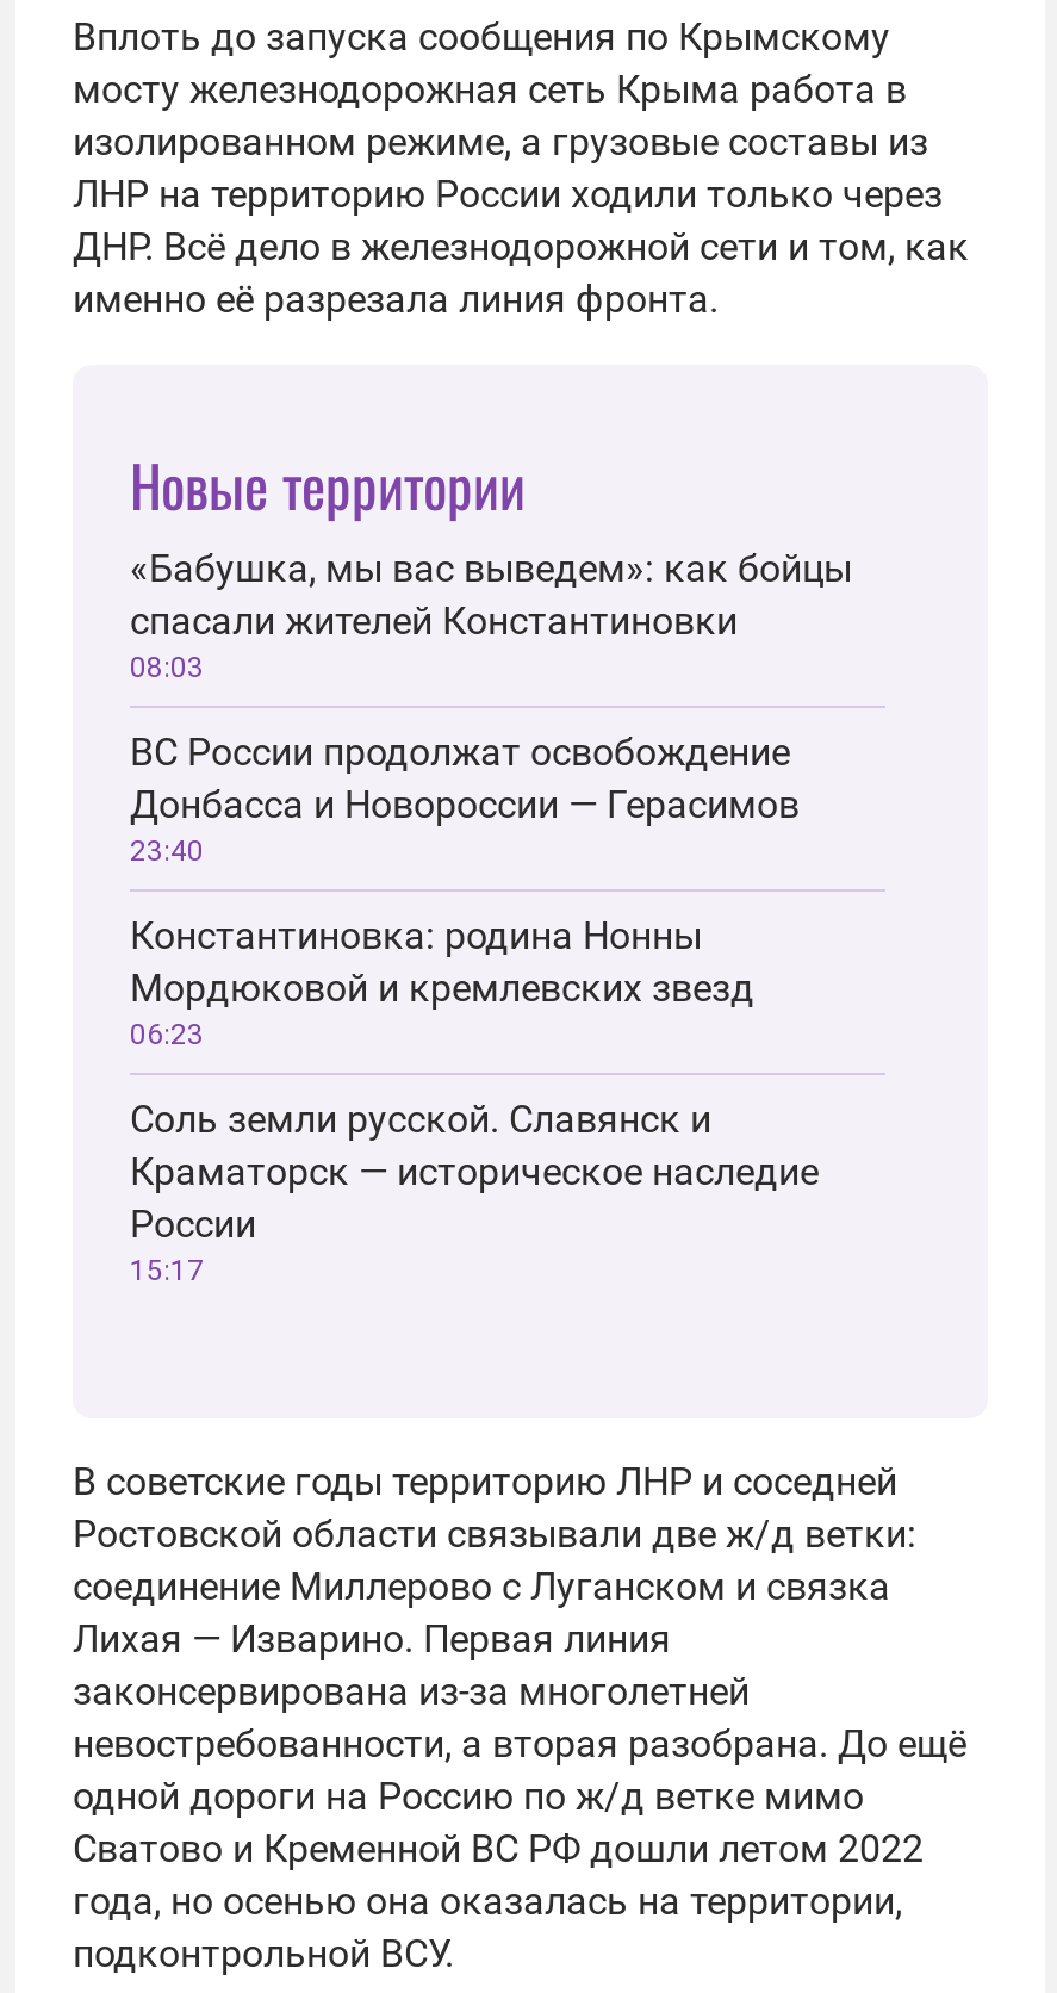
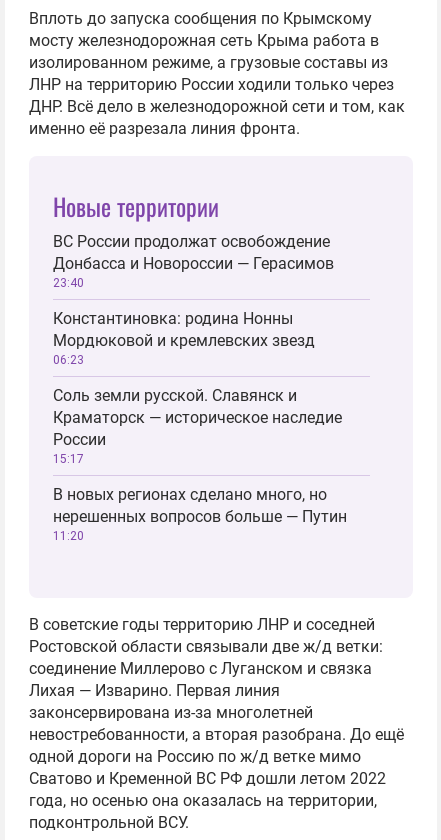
[130,545,852,684] «Бабушка, мы вас выведем»: как бойцы | спасали жителей Константиновки | 08:03 -> none
moved [130,729,819,1287] -> [53,232,342,466]: ВС России продолжат освобождение | Донбасса и Новороссии — Герасимов | 23:40 | ... | России | 15:17
none -> [53,485,347,543] В новых регионах сделано много, но | нерешенных вопросов больше — Путин | 11:20

